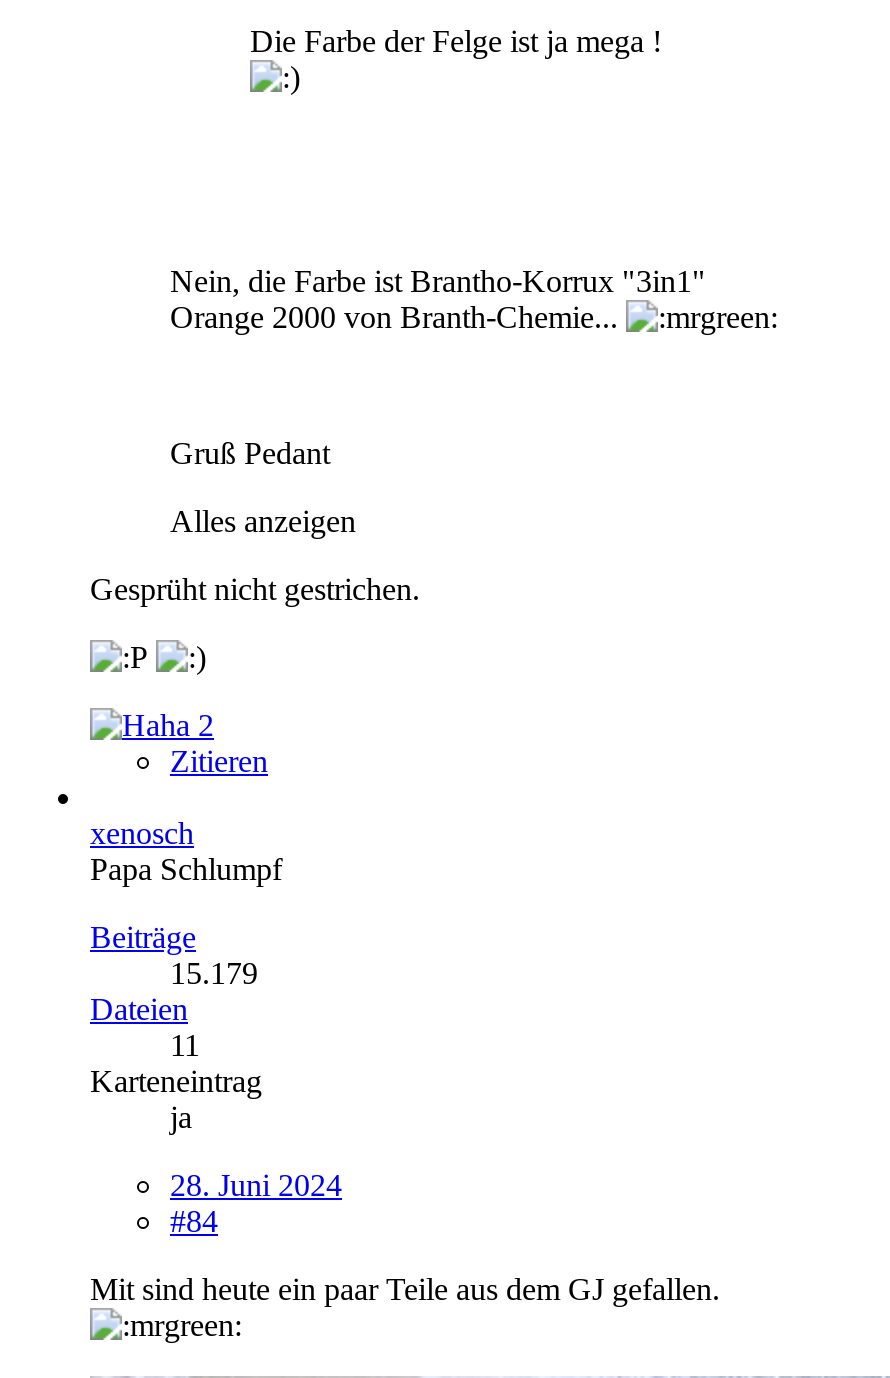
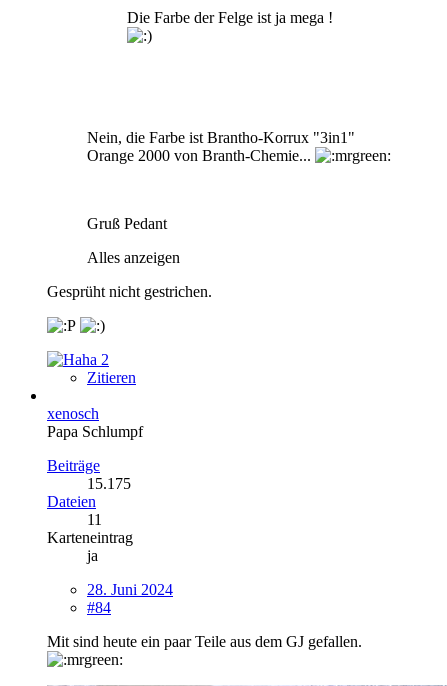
[170,956,258,990] 15.179 -> [87,475,131,492] 15.175

